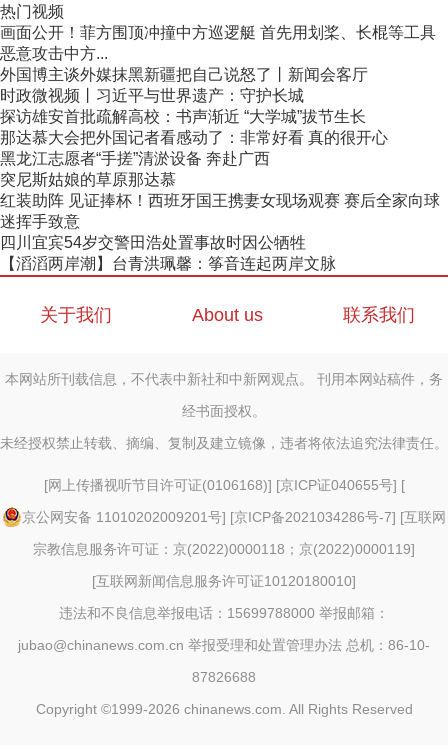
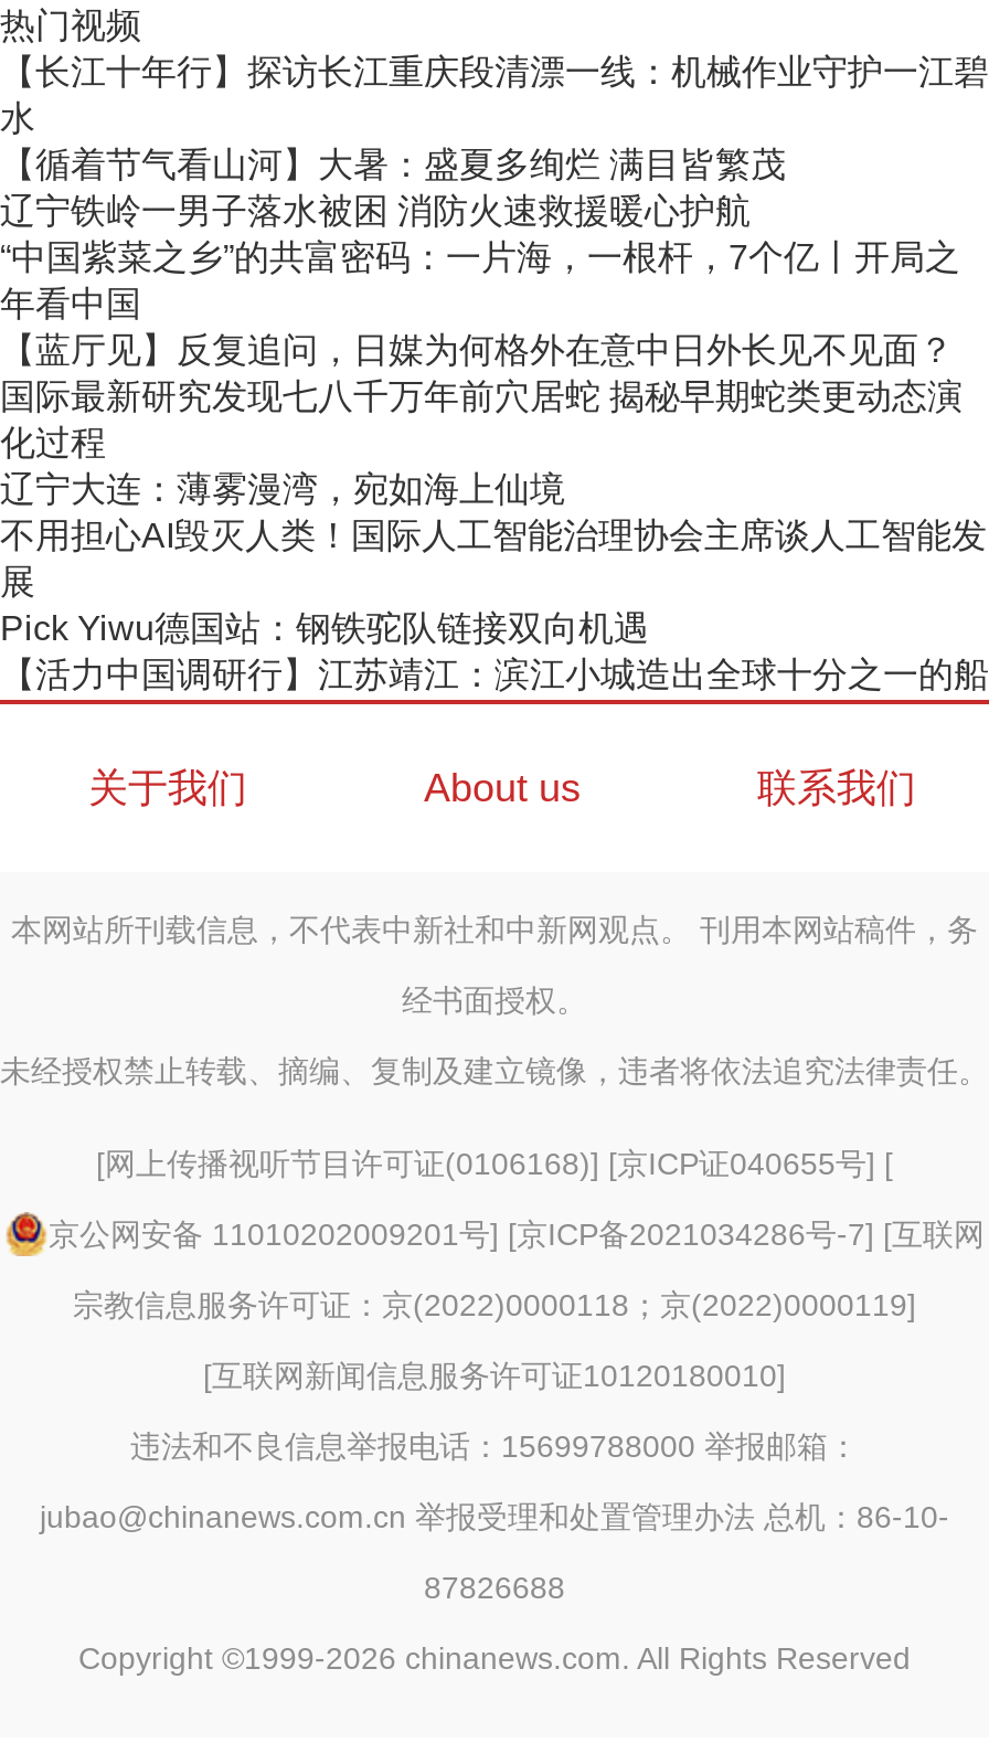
[0,24,440,272] 画面公开！菲方围顶冲撞中方巡逻艇 首先用划桨、长棍等工具 | 恶意攻击中方... | 外国博主谈外媒抹黑新疆把自己说怒了丨新闻会客厅 | 时政微视频丨习近平与世界遗产：守护长城 | 探访雄安首批疏解高校：书声渐近 “大学城”拔节生长 | 那达慕大会把外国记者看感动了：非常好看 真的很开心 | 黑龙江志愿者“手搓”清淤设备 奔赴广西 | 突尼斯姑娘的草原那达慕 | 红装助阵 见证捧杯！西班牙国王携妻女现场观赛 赛后全家向球 | 迷挥手致意 | 四川宜宾54岁交警田浩处置事故时因公牺牲 | 【滔滔两岸潮】台青洪珮馨：筝音连起两岸文脉 -> [0,53,989,693] 【长江十年行】探访长江重庆段清漂一线：机械作业守护一江碧 | 水 | 【循着节气看山河】大暑：盛夏多绚烂 满目皆繁茂 | 辽宁铁岭一男子落水被困 消防火速救援暖心护航 | “中国紫菜之乡”的共富密码：一片海，一根杆，7个亿丨开局之 | 年看中国 | 【蓝厅见】反复追问，日媒为何格外在意中日外长见不见面？ | 国际最新研究发现七八千万年前穴居蛇 揭秘早期蛇类更动态演 | 化过程 | 辽宁大连：薄雾漫湾，宛如海上仙境 | 不用担心AI毁灭人类！国际人工智能治理协会主席谈人工智能发 | 展 | Pick Yiwu德国站：钢铁驼队链接双向机遇 | 【活力中国调研行】江苏靖江：滨江小城造出全球十分之一的船

